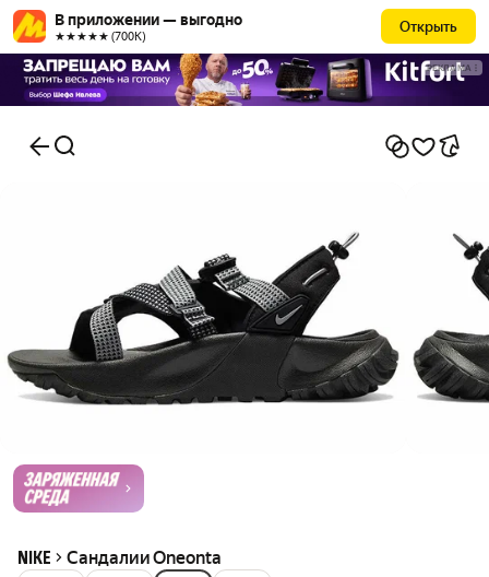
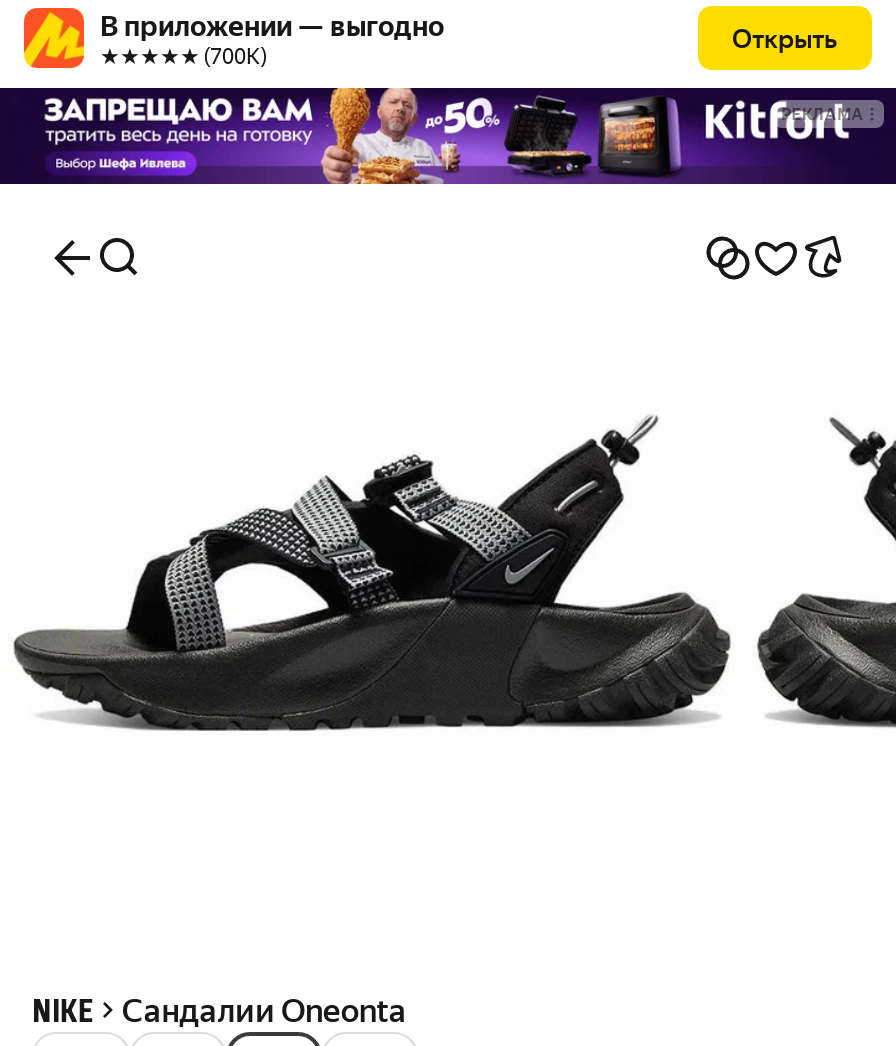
[12,463,145,514] [image] -> none

